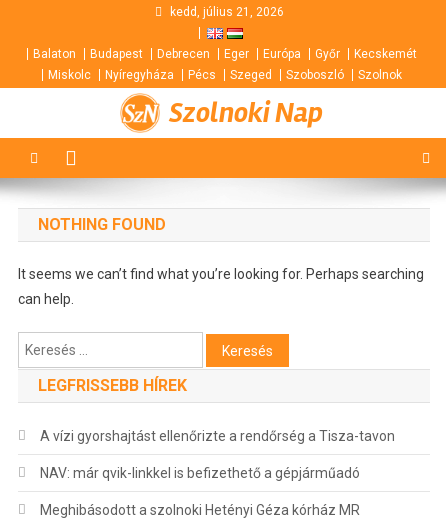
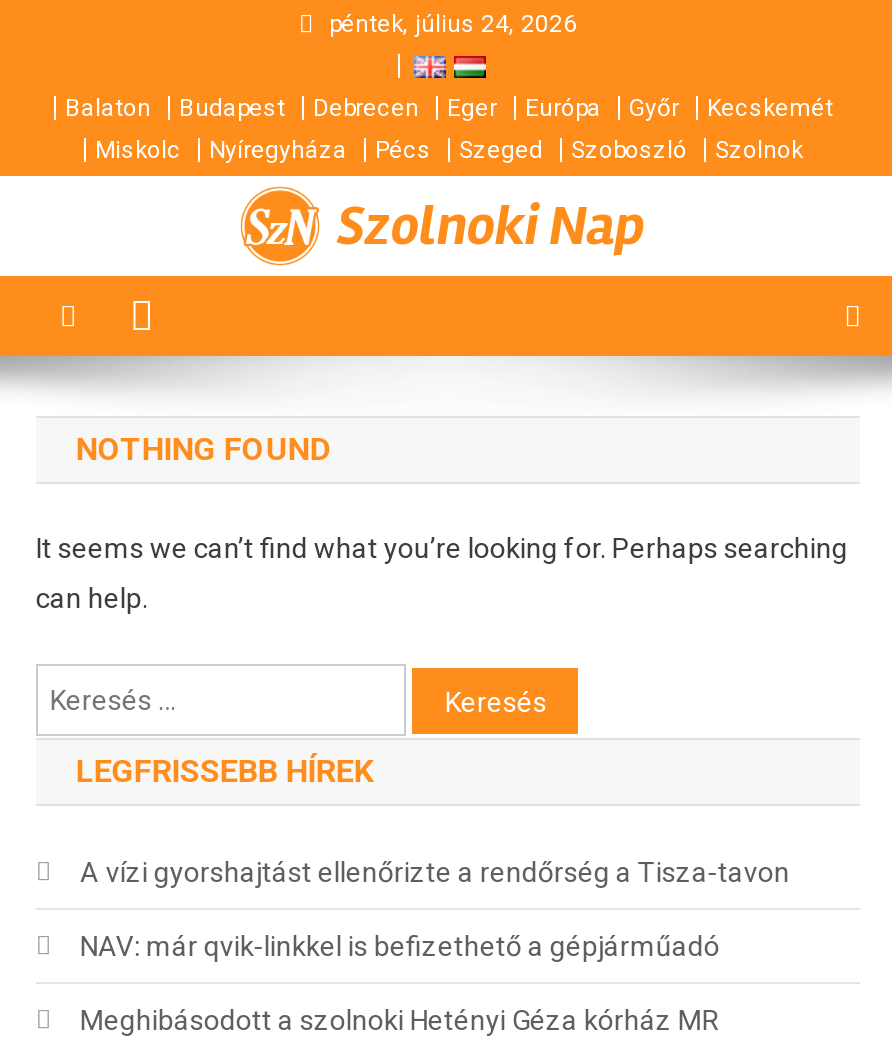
[169,5,283,19] kedd, július 21, 2026 -> [329,10,577,38] péntek, július 24, 2026

